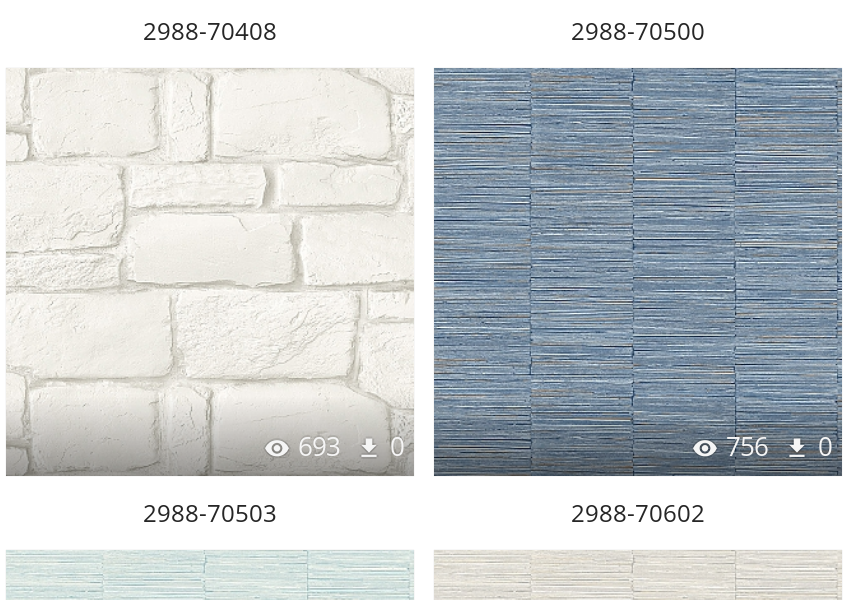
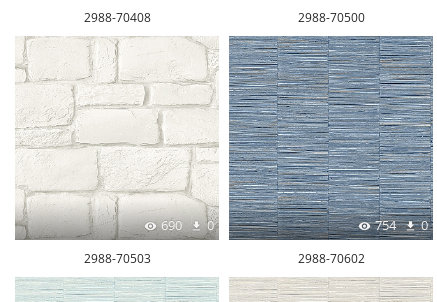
[298,428,340,464] 693 -> [161,216,182,234] 690
[726,428,832,464] 756 0 -> [375,216,428,234] 754 0

